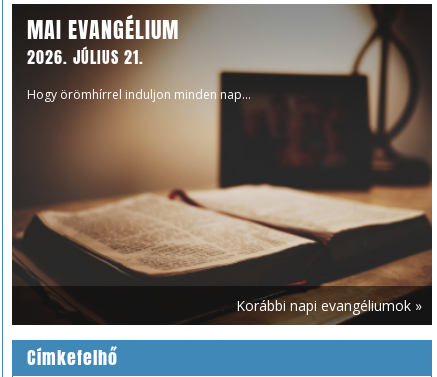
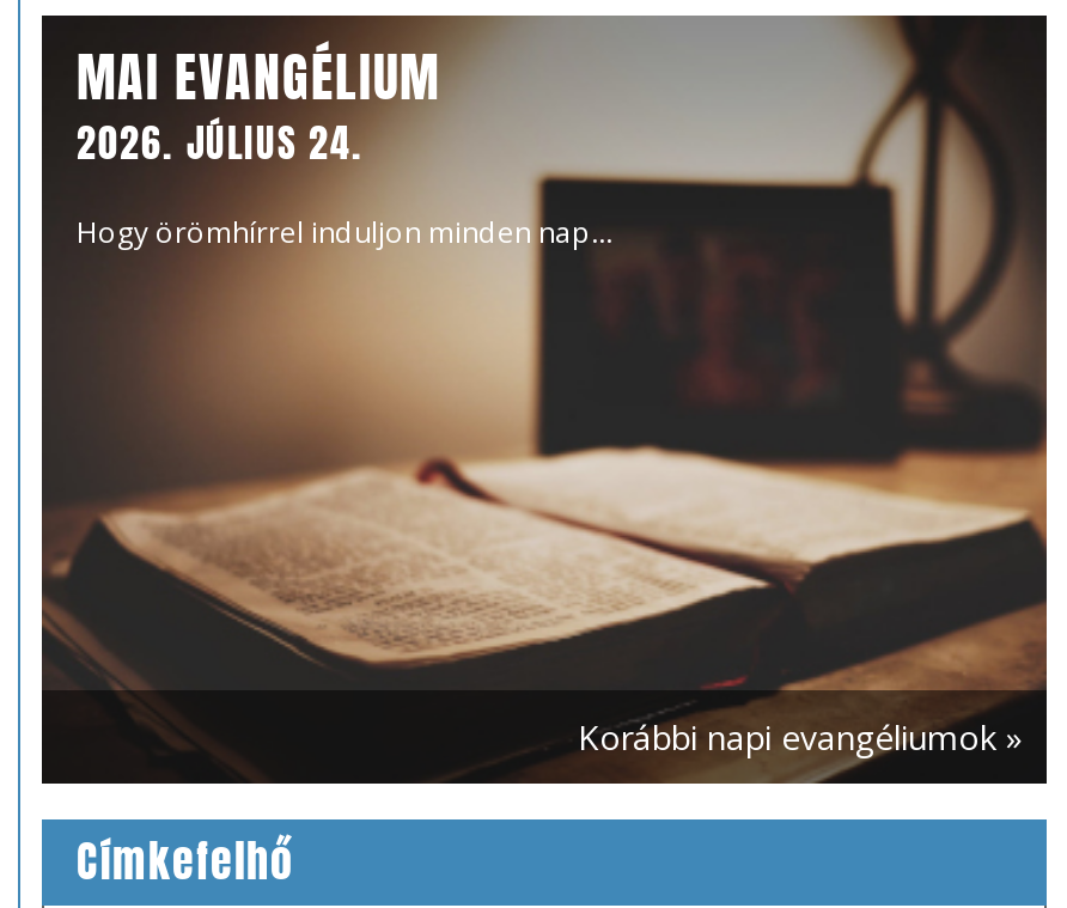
[26,45,143,68] 2026. JÚLIUS 21. -> [77,115,364,170] 2026. JÚLIUS 24.

